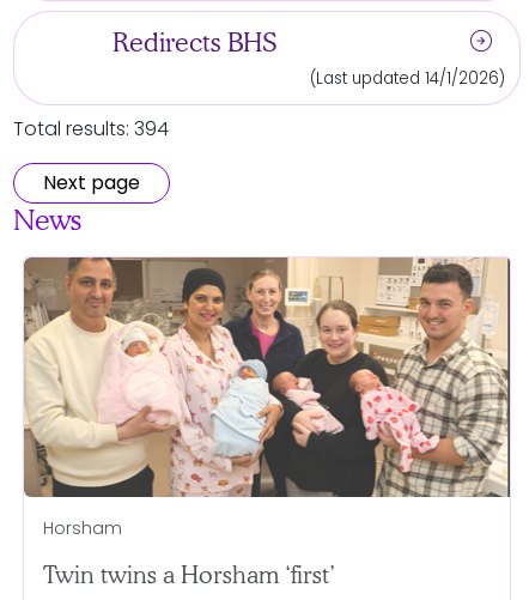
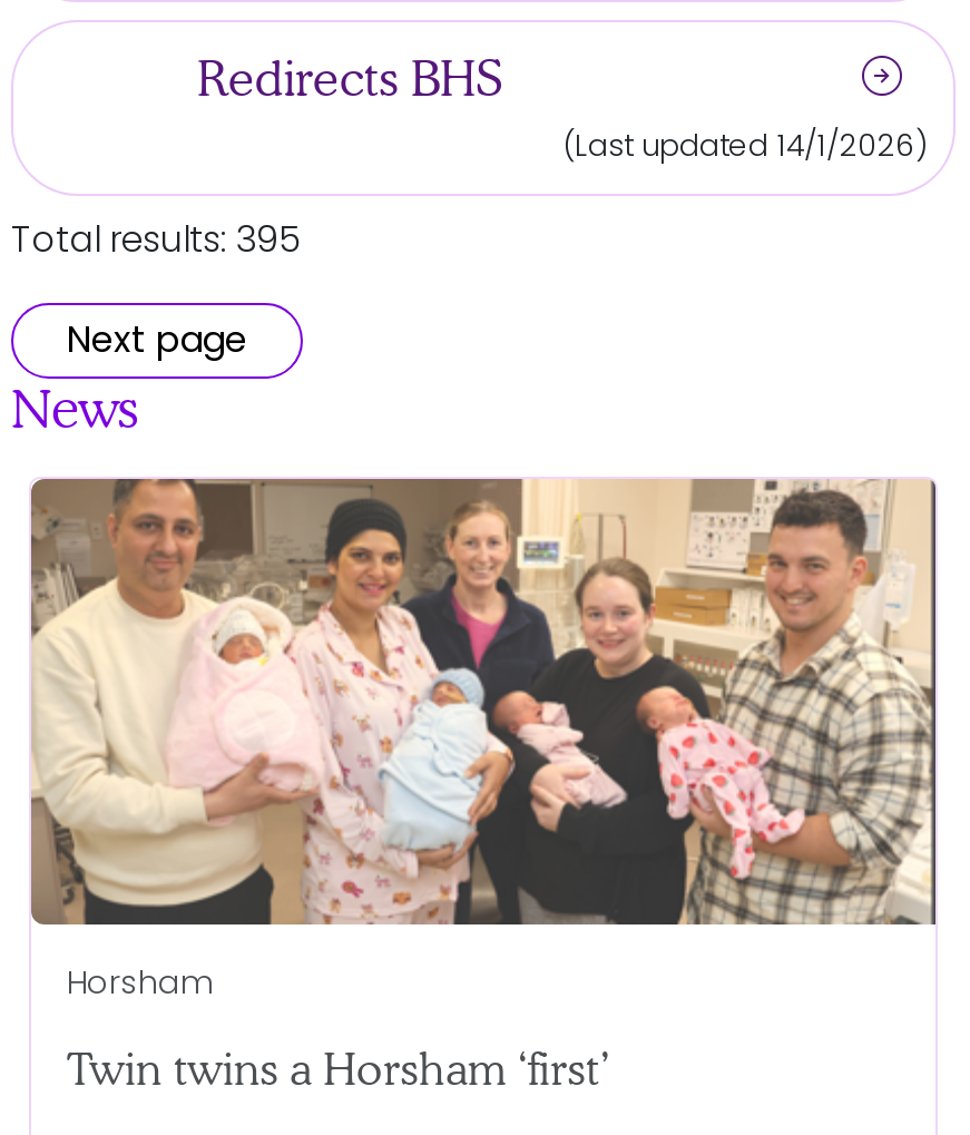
[13,115,169,143] Total results: 394 -> [11,214,301,265] Total results: 395

